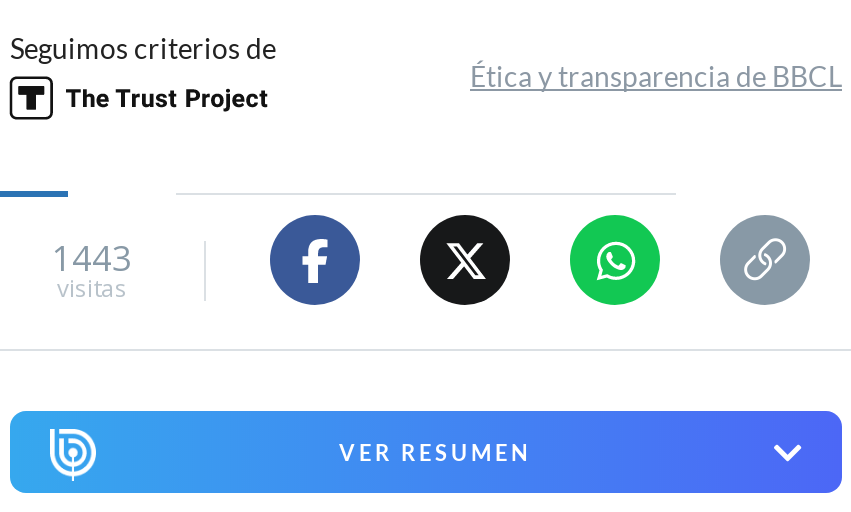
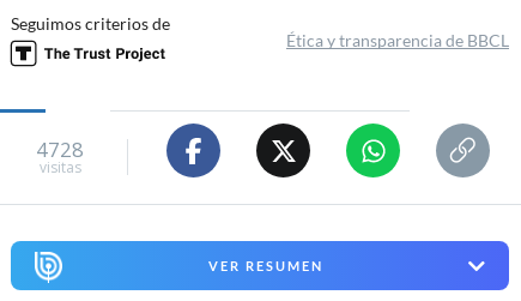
[52,235,132,281] 1443 -> [36,136,84,163] 4728

